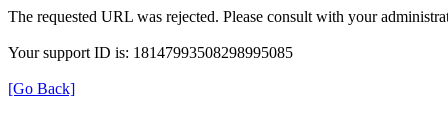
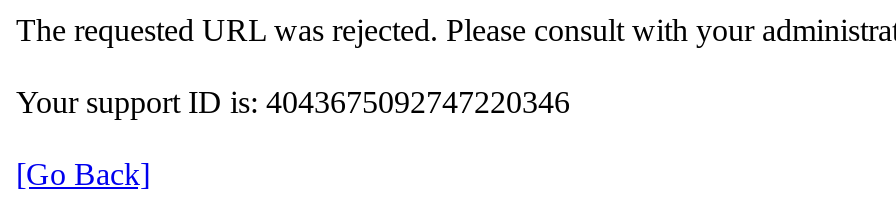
[8,44,293,61] Your support ID is: 18147993508298995085 -> [16,85,570,119] Your support ID is: 4043675092747220346

